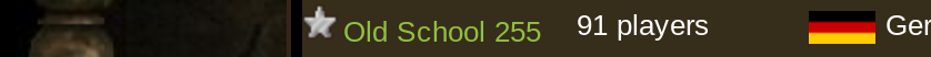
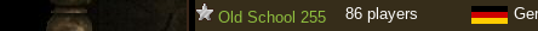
[343,9,710,48] Old School 255 91 players -> [218,5,417,26] Old School 255 86 players

